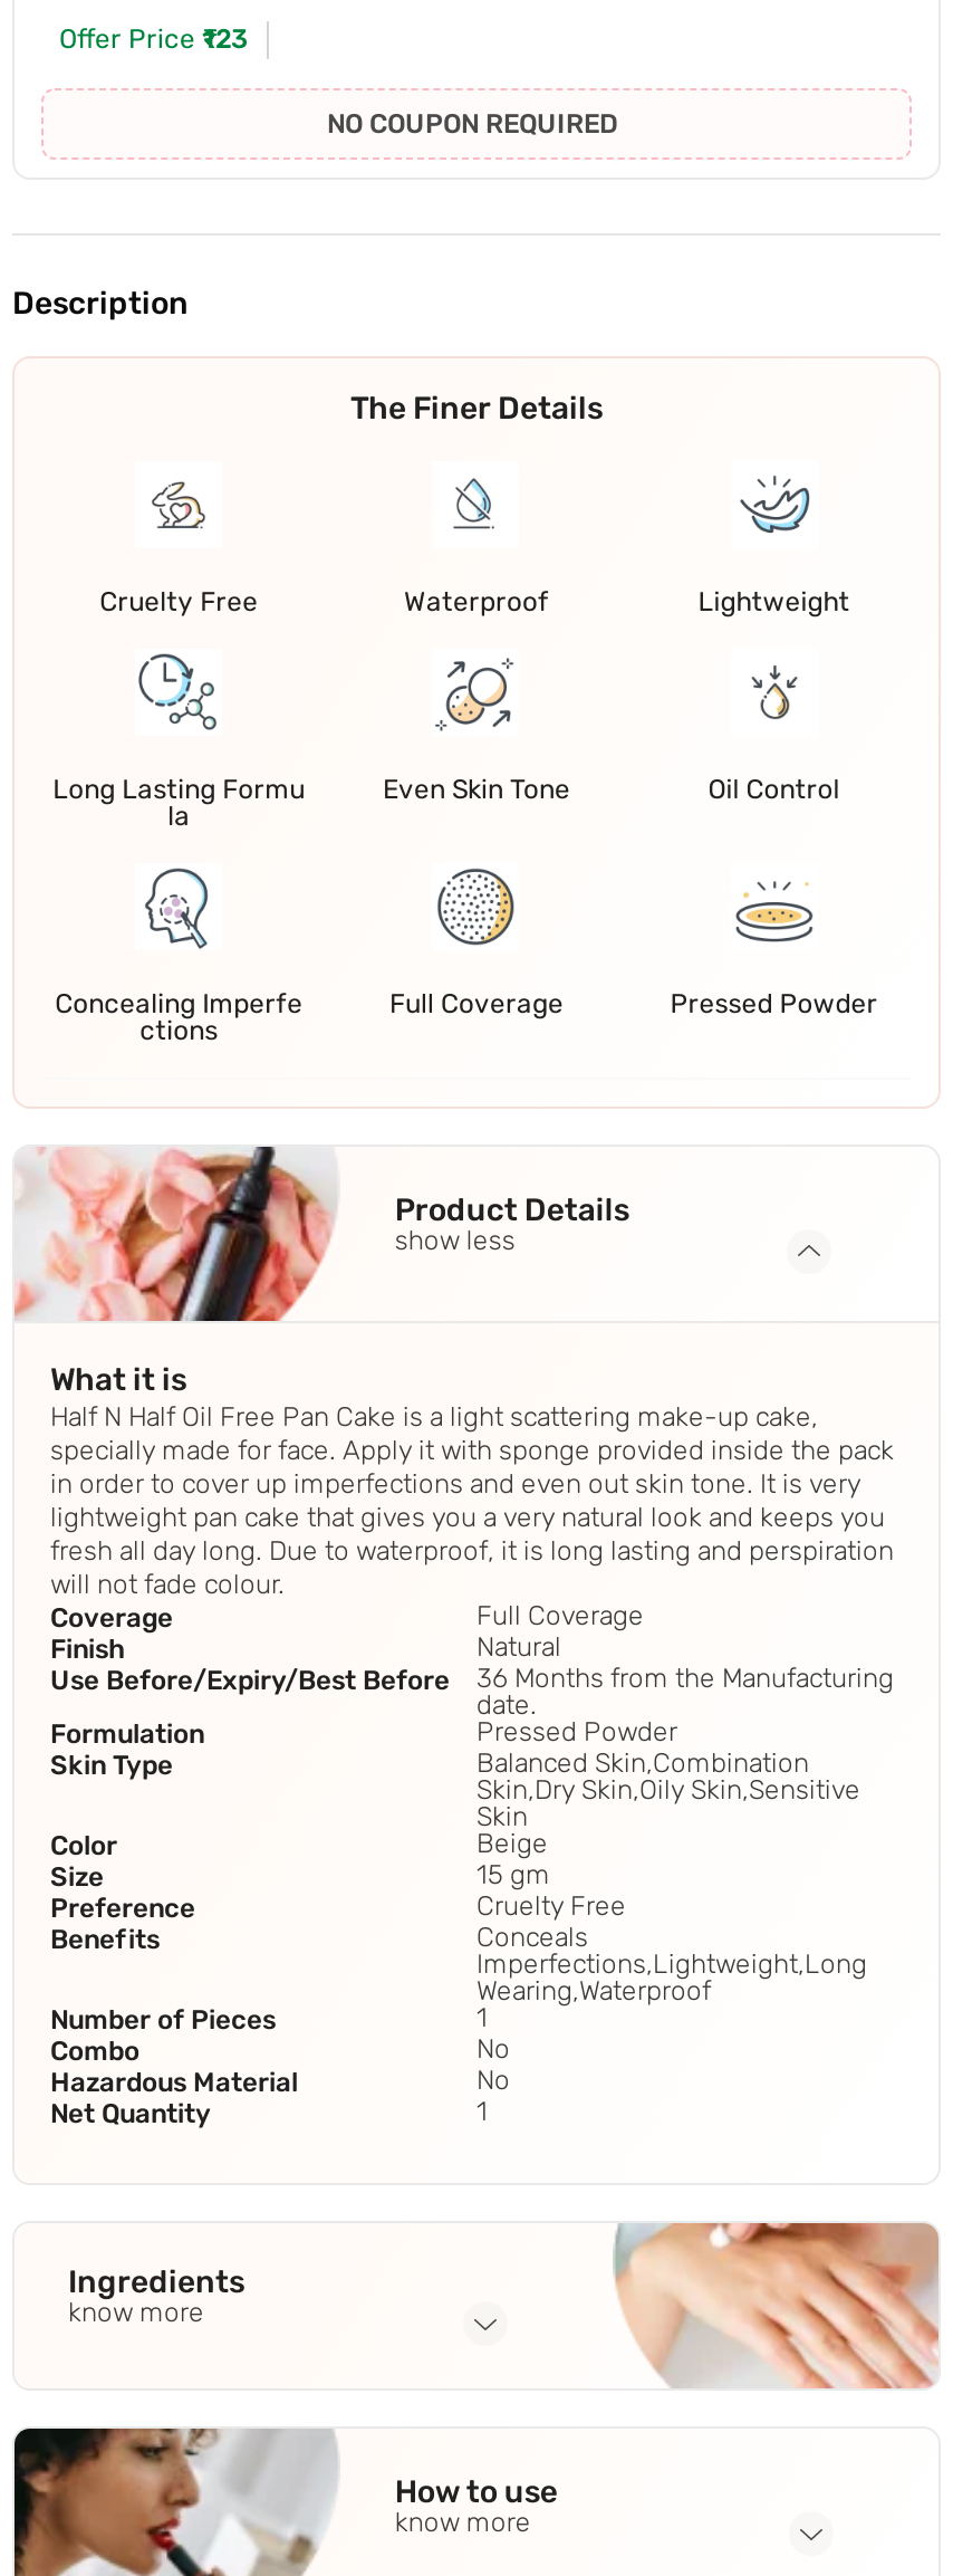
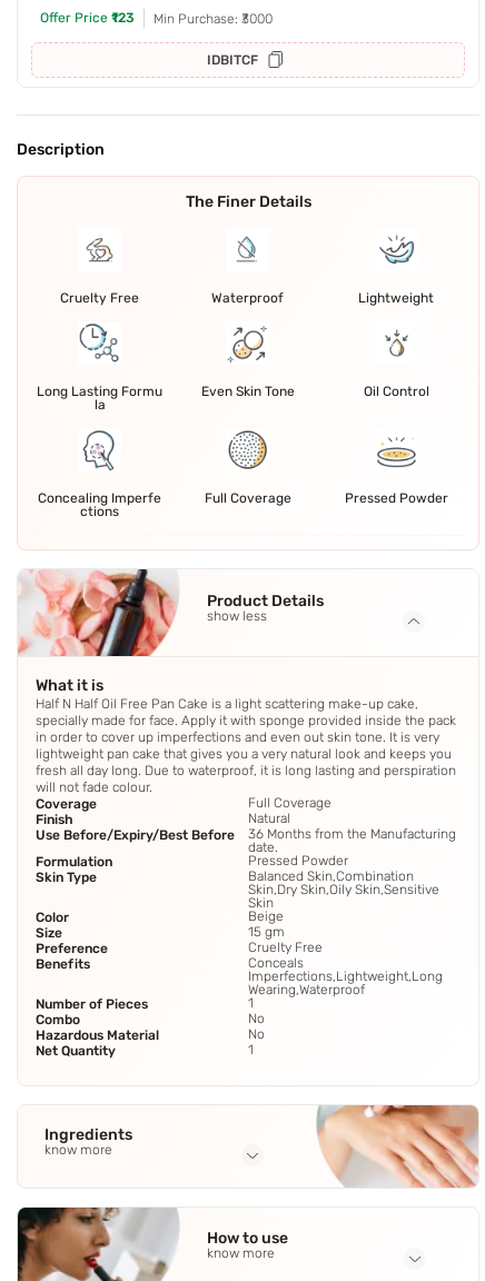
[327,109,617,140] NO COUPON REQUIRED -> [154,11,273,68] Min Purchase: ₹3000 | IDBITCF

